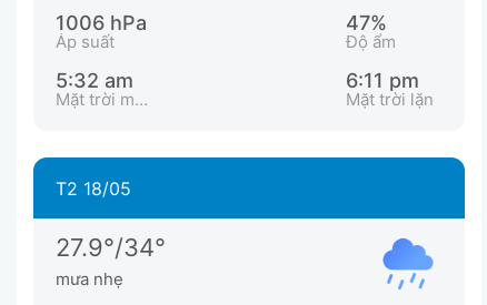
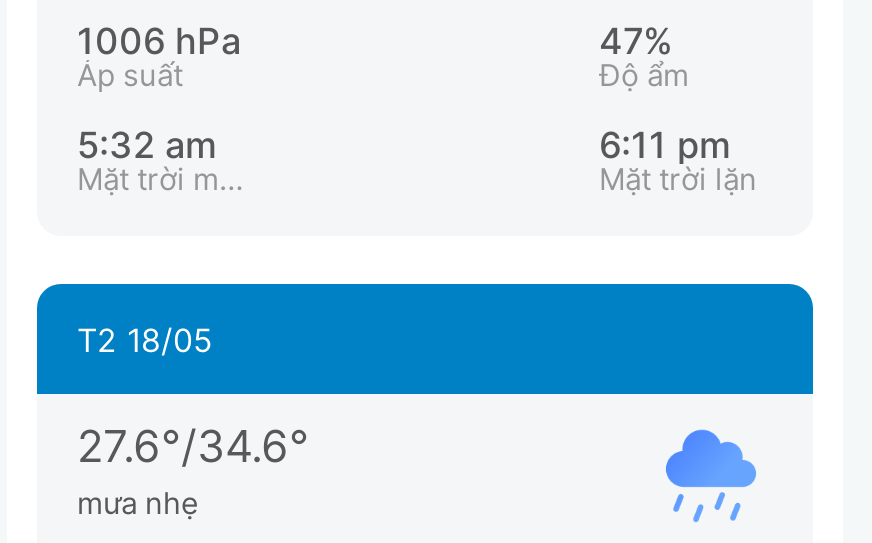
[56,233,166,262] 27.9°/34° -> [77,420,309,472] 27.6°/34.6°

